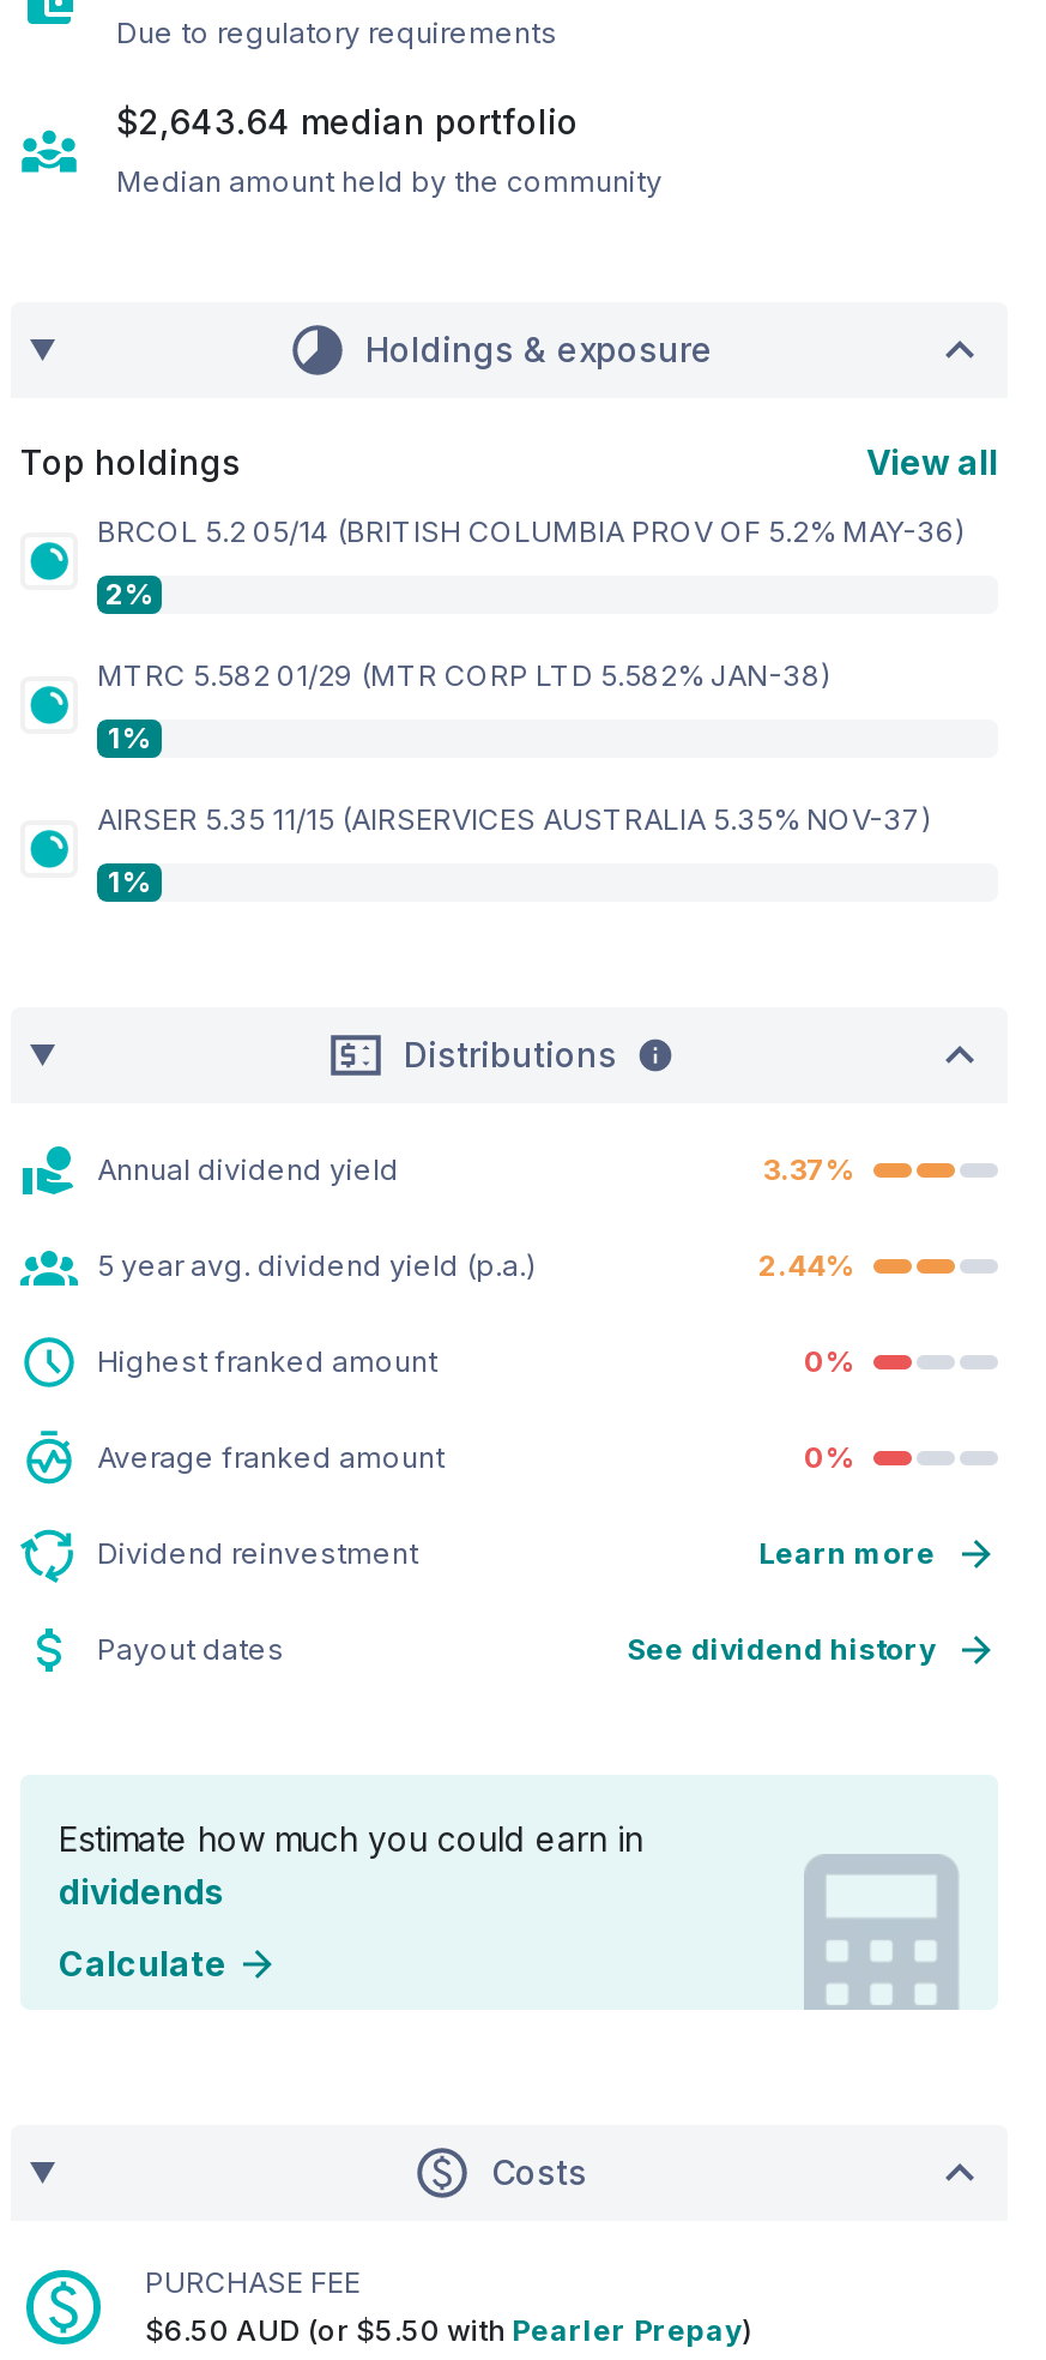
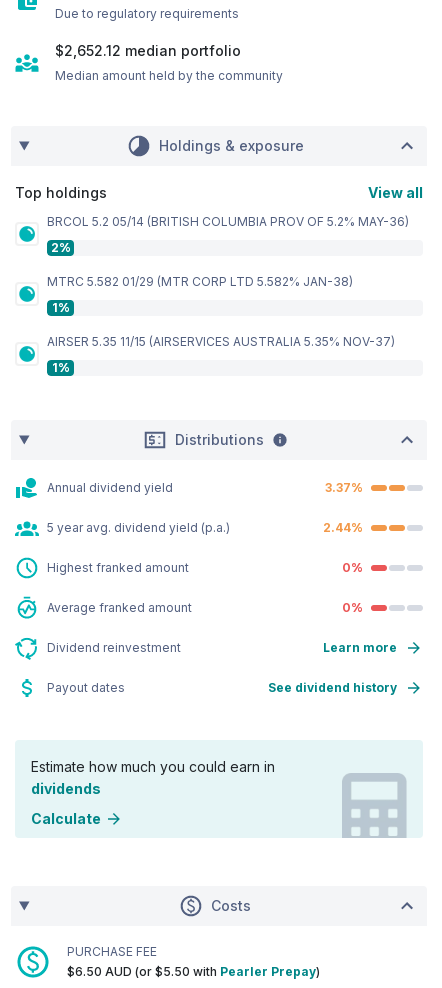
[116,101,579,142] $2,643.64 median portfolio -> [55,42,241,59] $2,652.12 median portfolio

